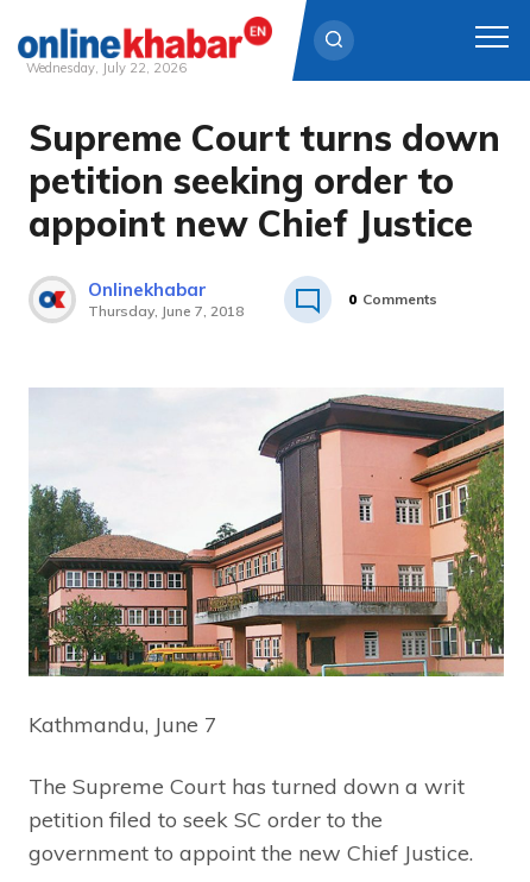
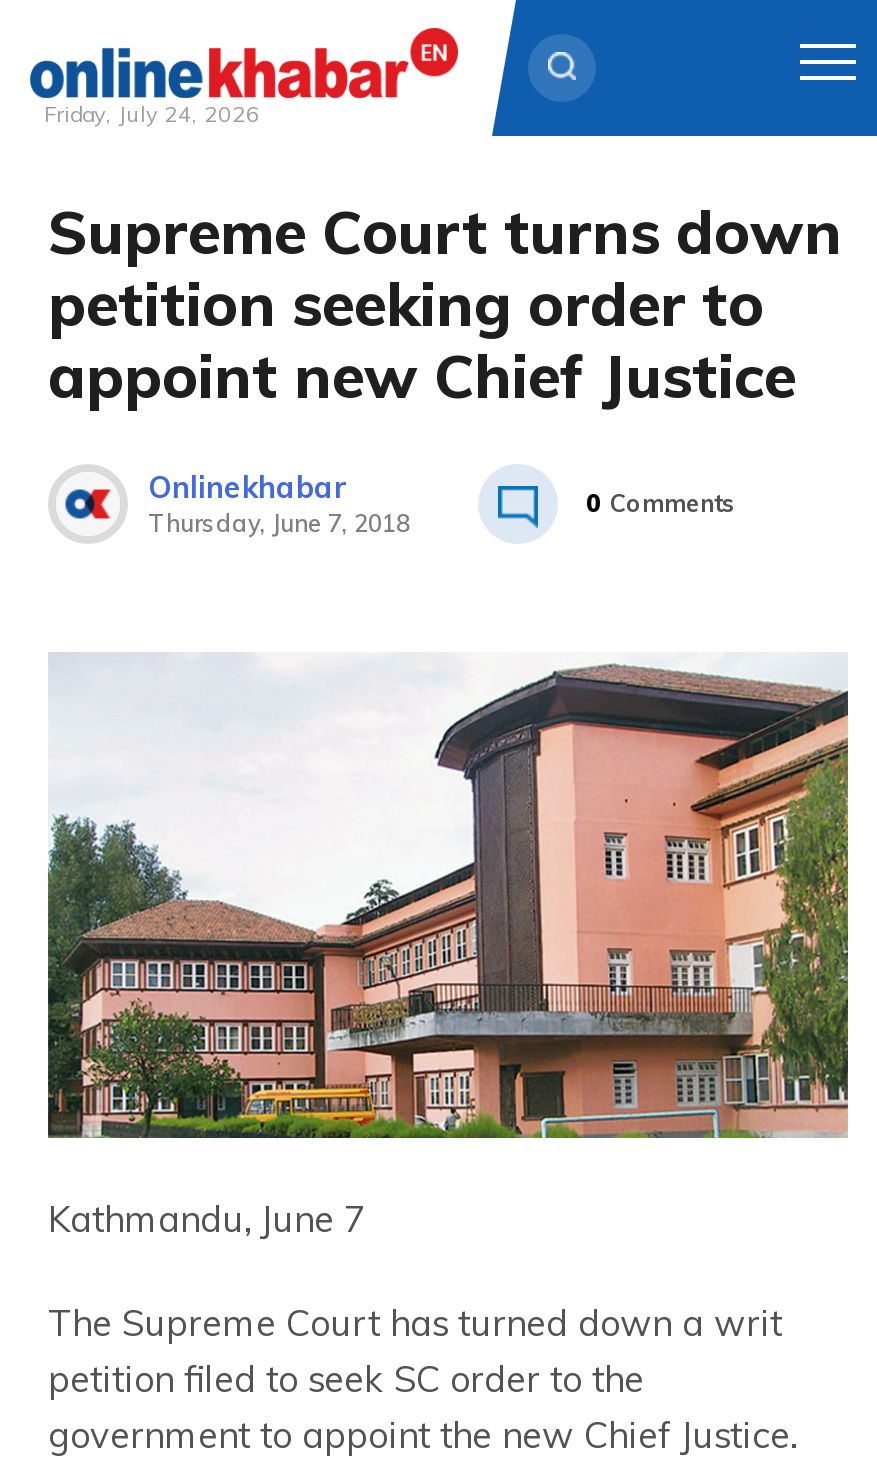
[26,59,187,76] Wednesday, July 22, 2026 -> [44,100,260,128] Friday, July 24, 2026

